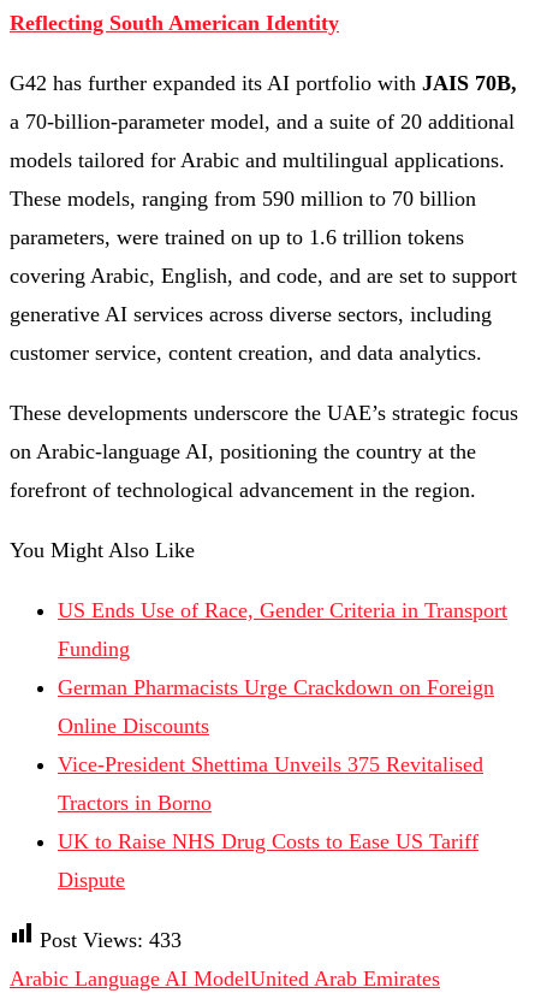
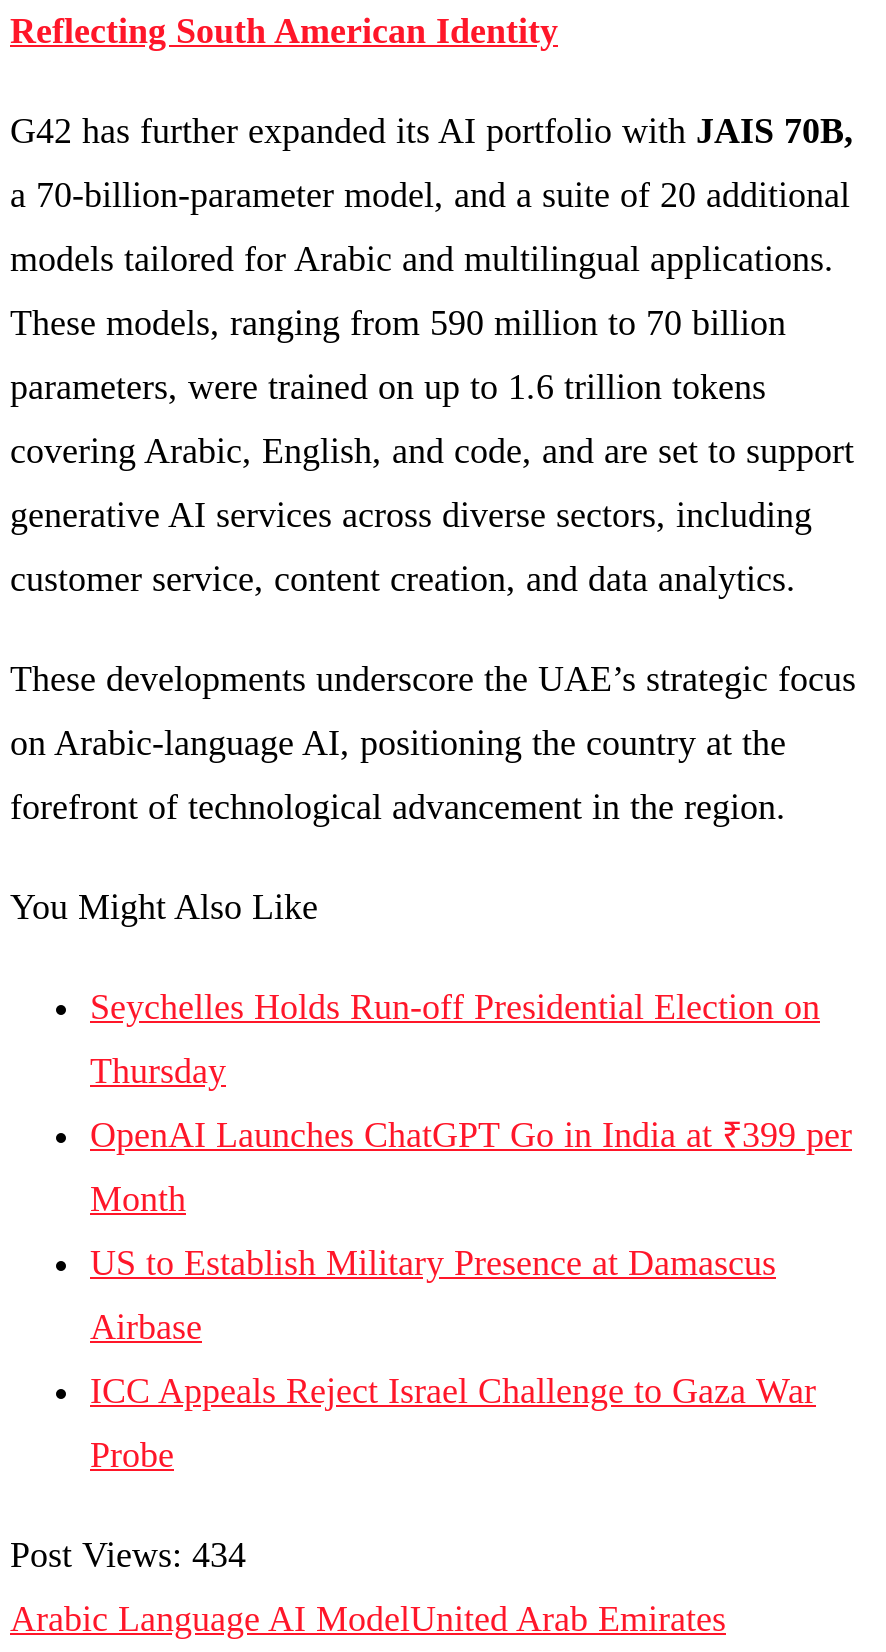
[58,598,507,623] US Ends Use of Race, Gender Criteria in Transport -> [90,987,820,1027] Seychelles Holds Run-off Presidential Election on
[58,637,130,661] Funding -> [90,1051,226,1091] Thursday
[58,675,494,700] German Pharmacists Urge Crackdown on Foreign -> [90,1115,852,1155] OpenAI Launches ChatGPT Go in India at ₹399 per
[58,714,209,738] Online Discounts -> [90,1179,186,1219] Month
[58,752,483,777] Vice-President Shettima Unveils 375 Revitalised -> [90,1243,776,1283] US to Establish Military Presence at Damascus
[58,791,212,815] Tractors in Borno -> [90,1307,202,1347] Airbase
[58,830,478,854] UK to Raise NHS Drug Costs to Ease US Tariff -> [90,1371,816,1411] ICC Appeals Reject Israel Challenge to Gaza War
[58,868,125,892] Dispute -> [90,1435,174,1475] Probe
[40,928,182,952] Post Views: 433 -> [10,1535,246,1575] Post Views: 434

